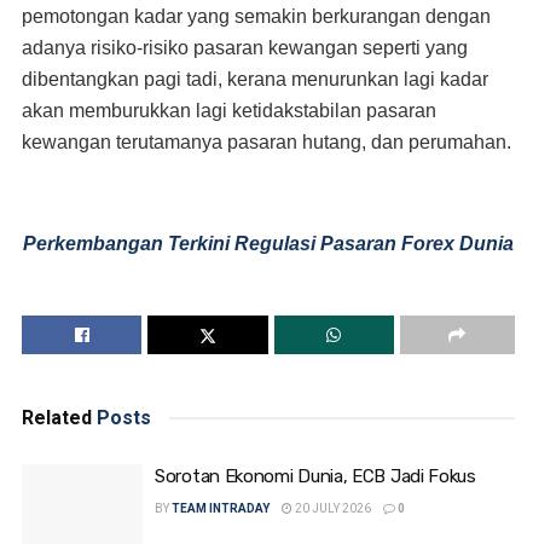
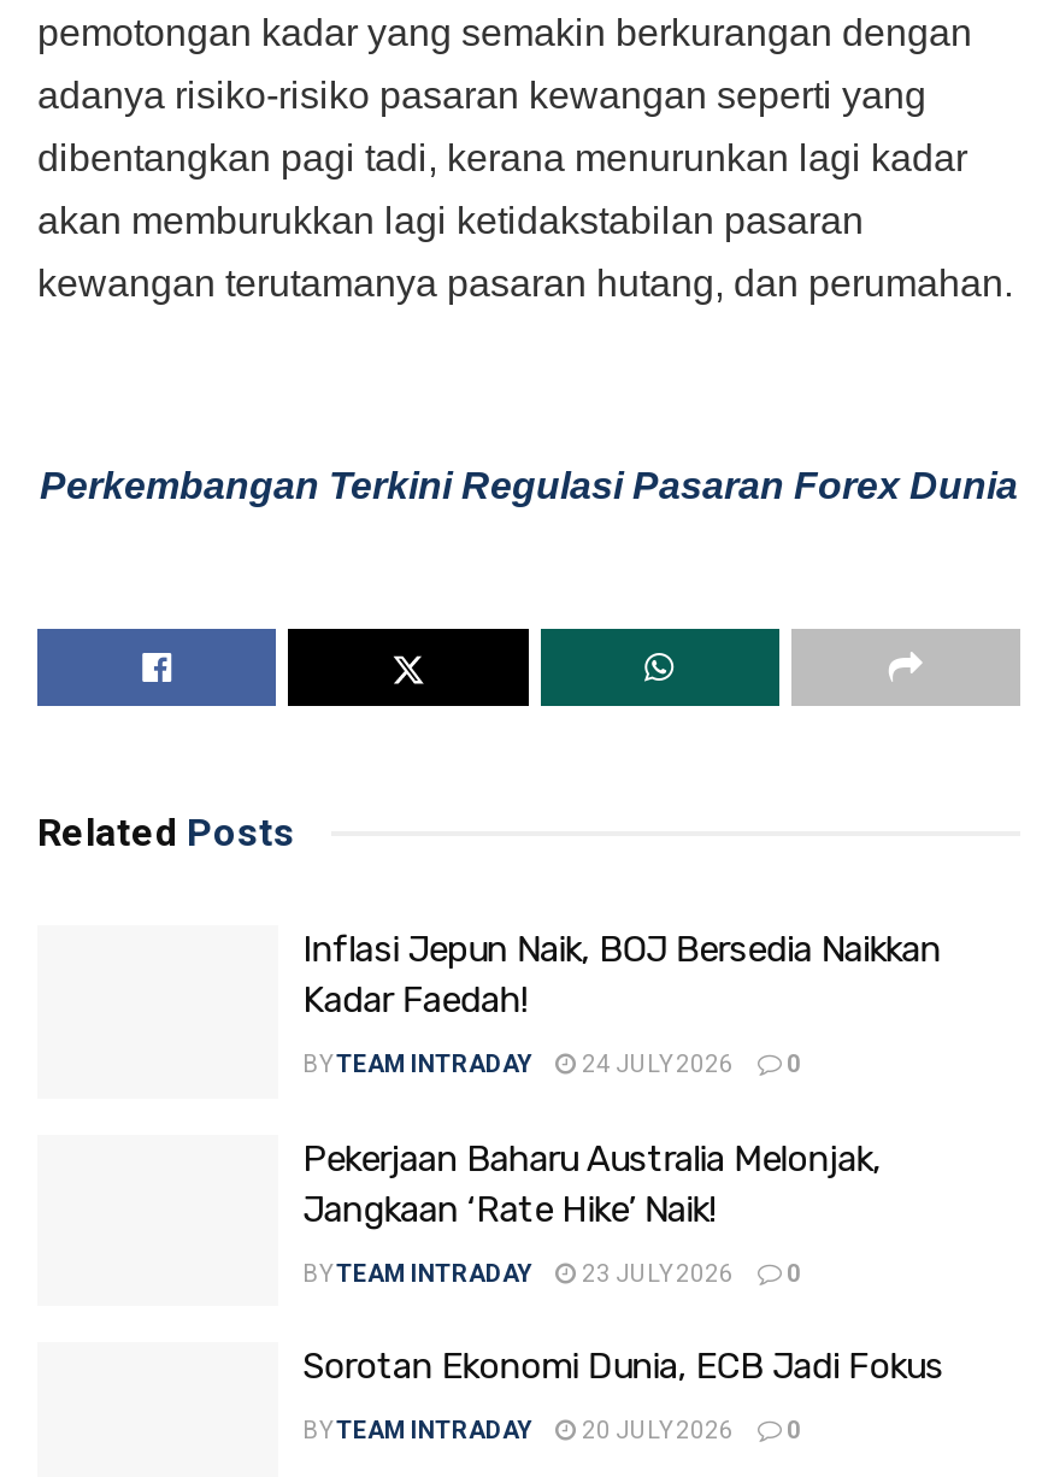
none -> [302,928,941,1286] Inflasi Jepun Naik, BOJ Bersedia Naikkan | Kadar Faedah! | BY TEAM INTRADAY | 24 JULY 2026 | 0 | Pekerjaan Baharu Australia Melonjak, | Jangkaan ‘Rate Hike’ Naik! | BY TEAM INTRADAY | 23 JULY 2026 | 0

